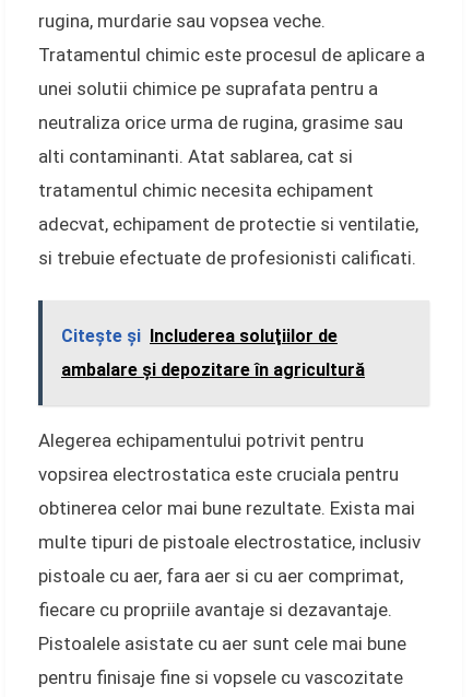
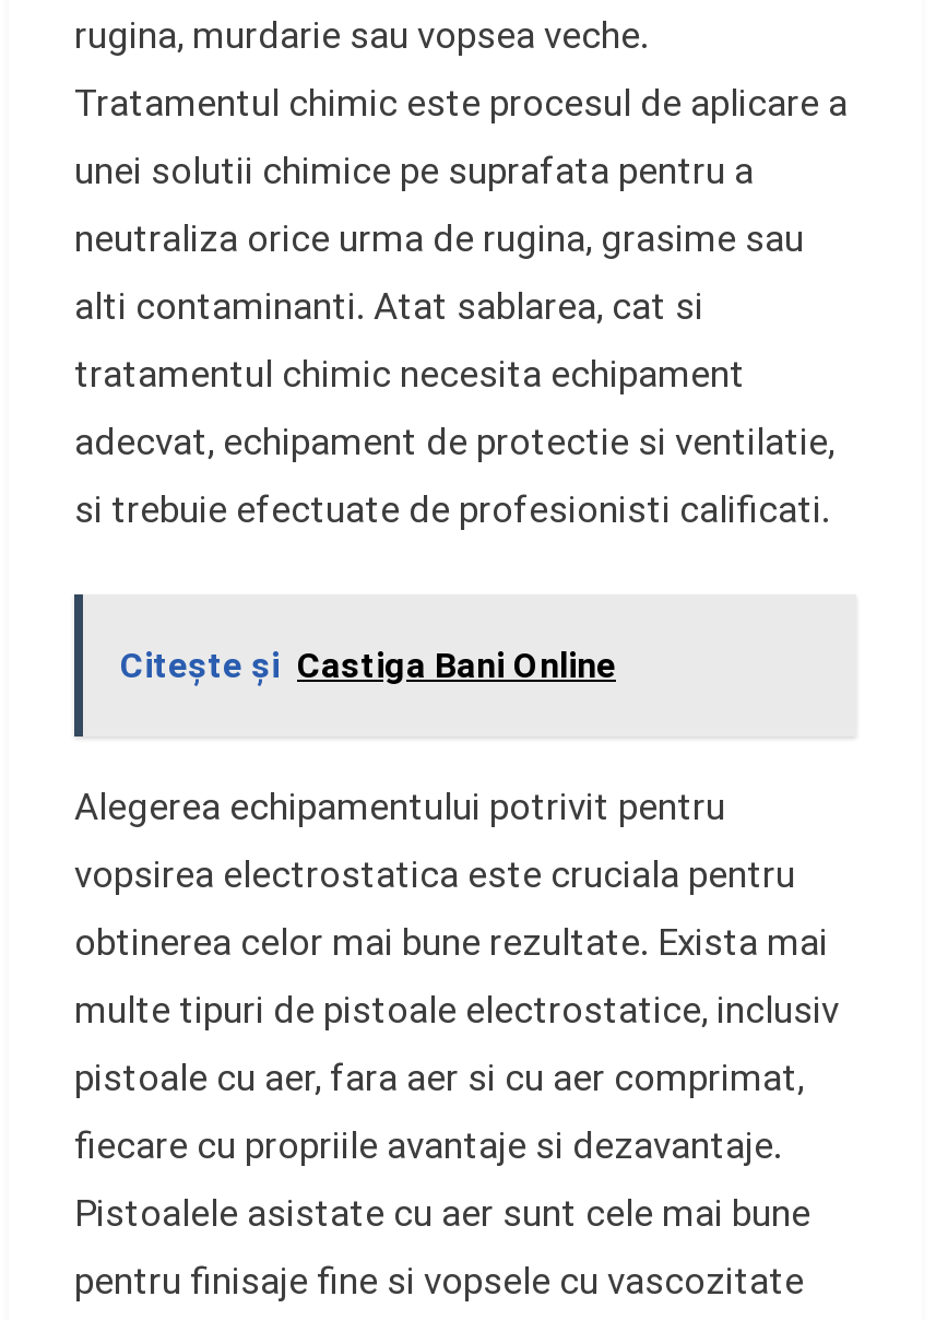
[61,326,365,380] Citeşte şi Includerea soluţiilor de | ambalare şi depozitare în agricultură -> [120,645,616,686] Citeşte şi Castiga Bani Online

